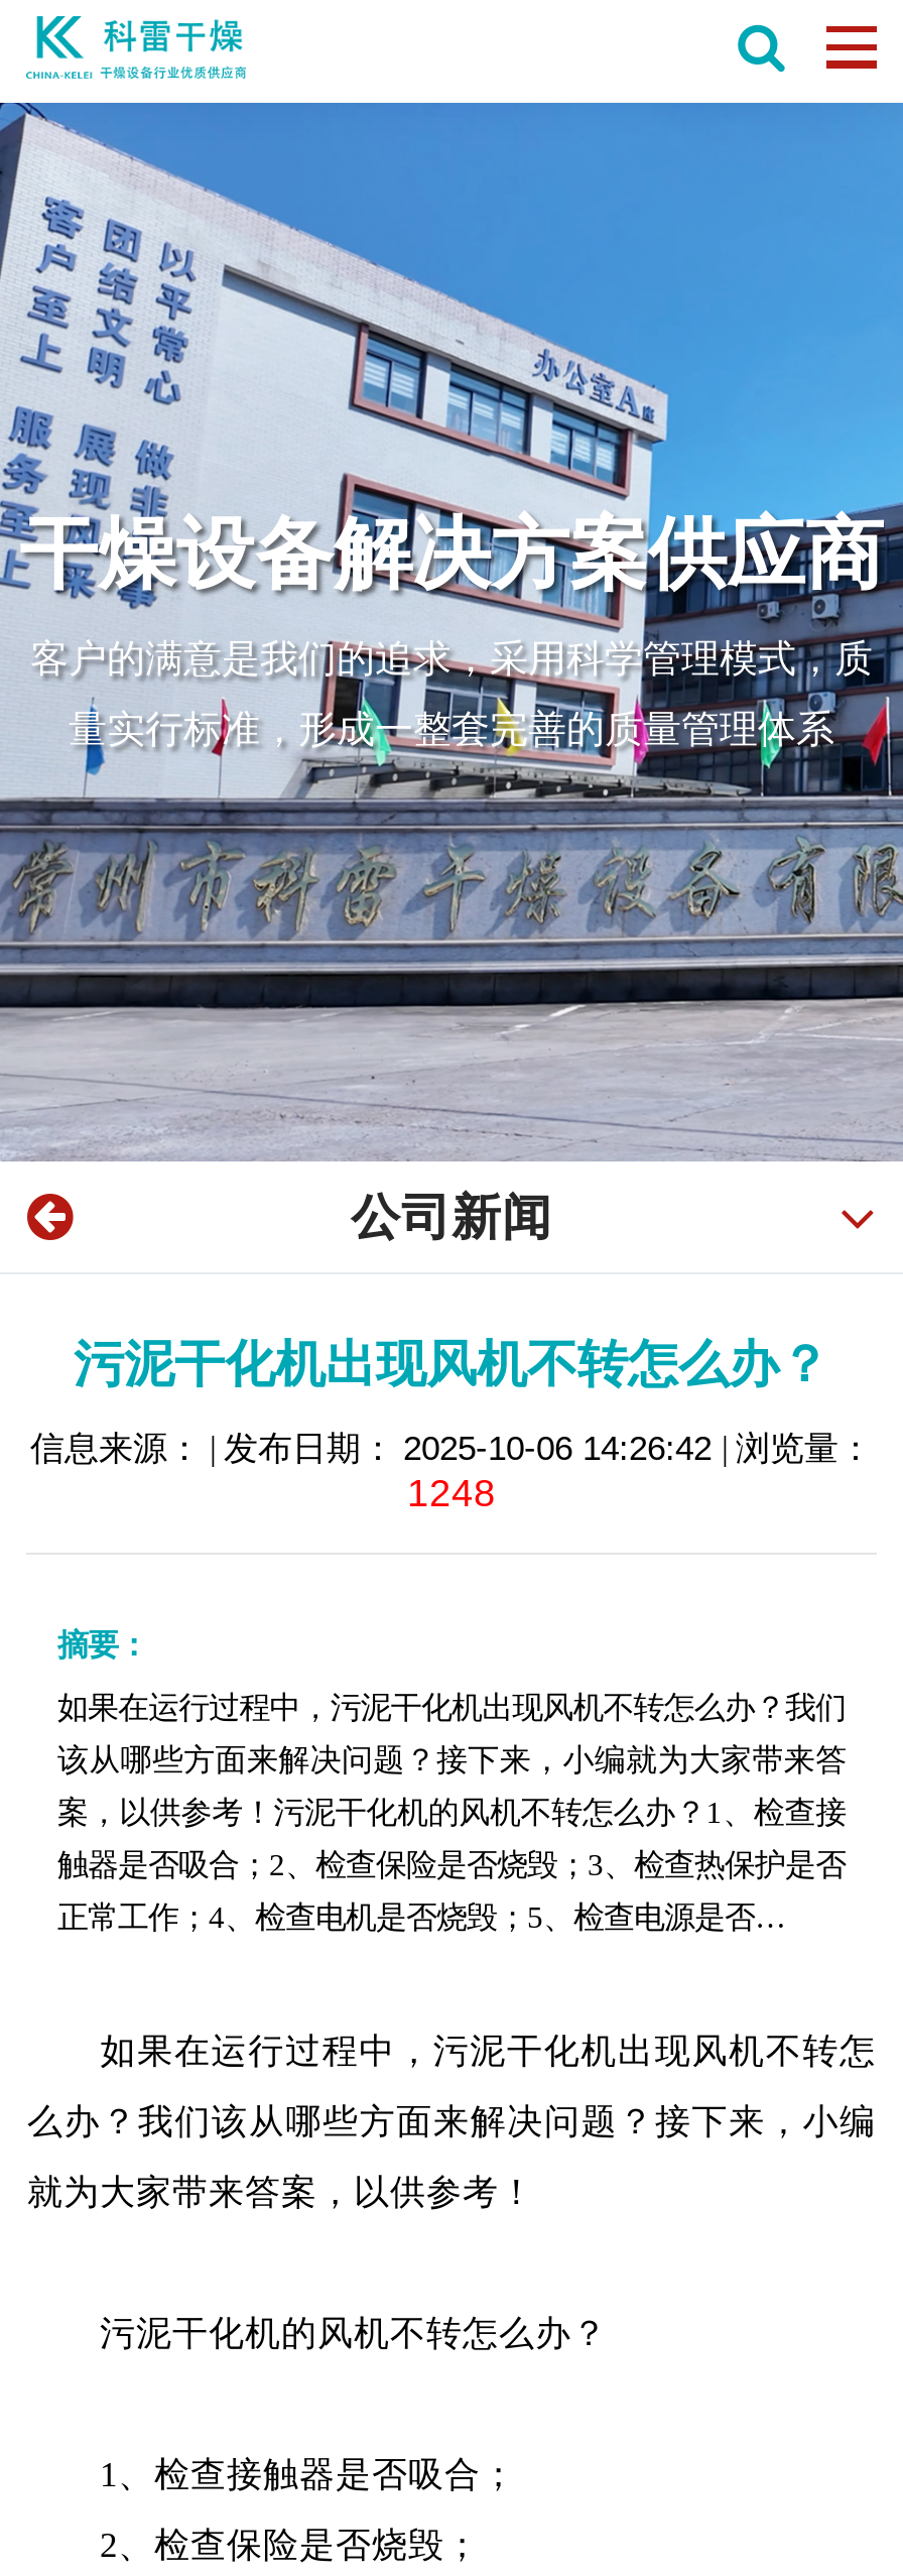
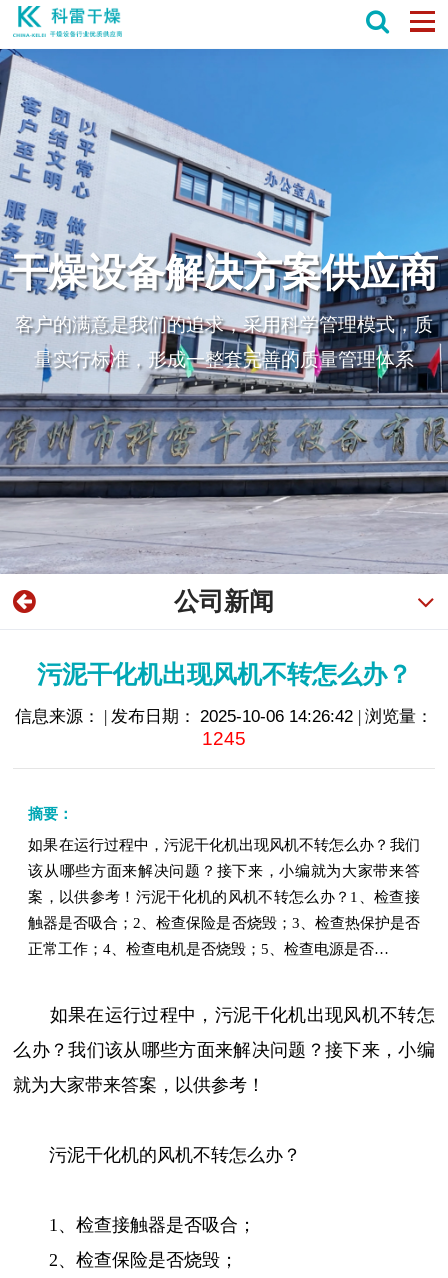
[407,1471,496,1514] 1248 -> [202,728,246,749] 1245

